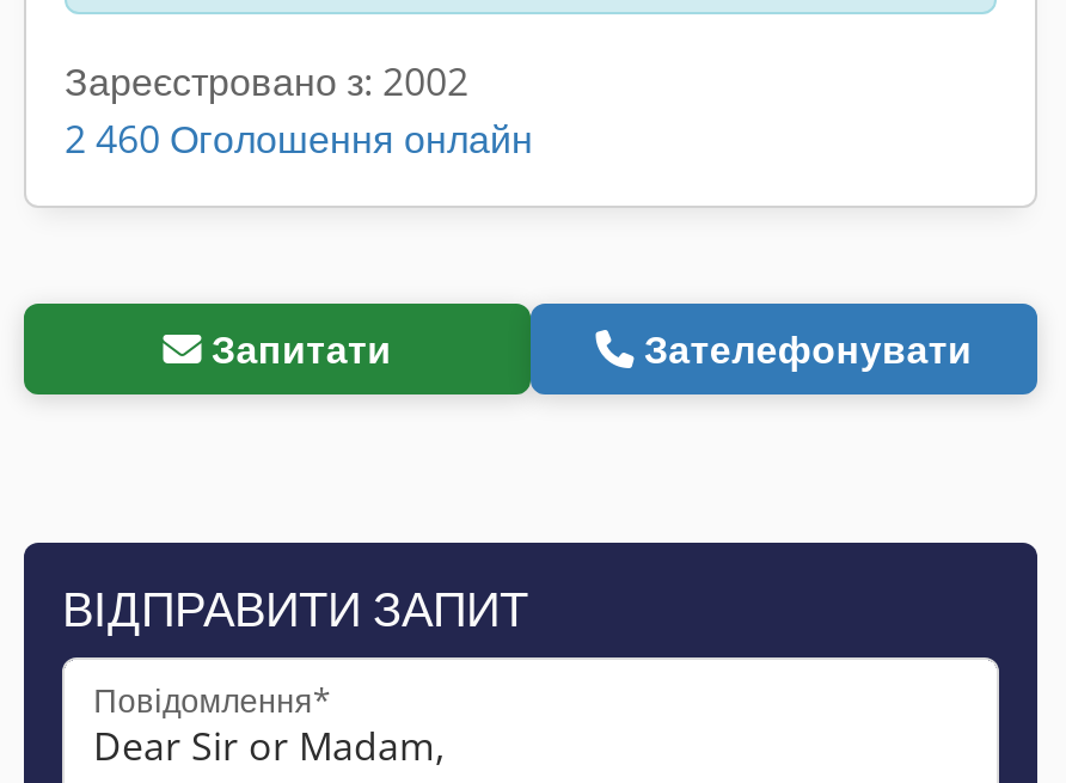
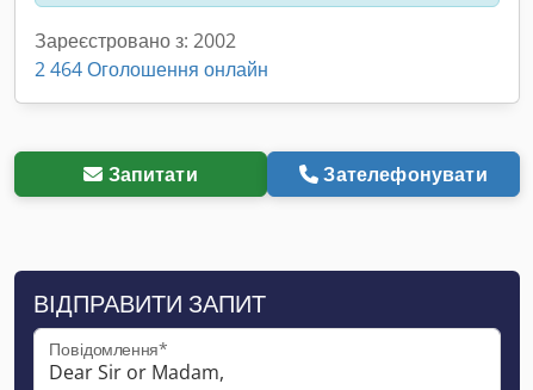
[65,112,533,164] 2 460 Оголошення онлайн -> [35,56,268,82] 2 464 Оголошення онлайн

